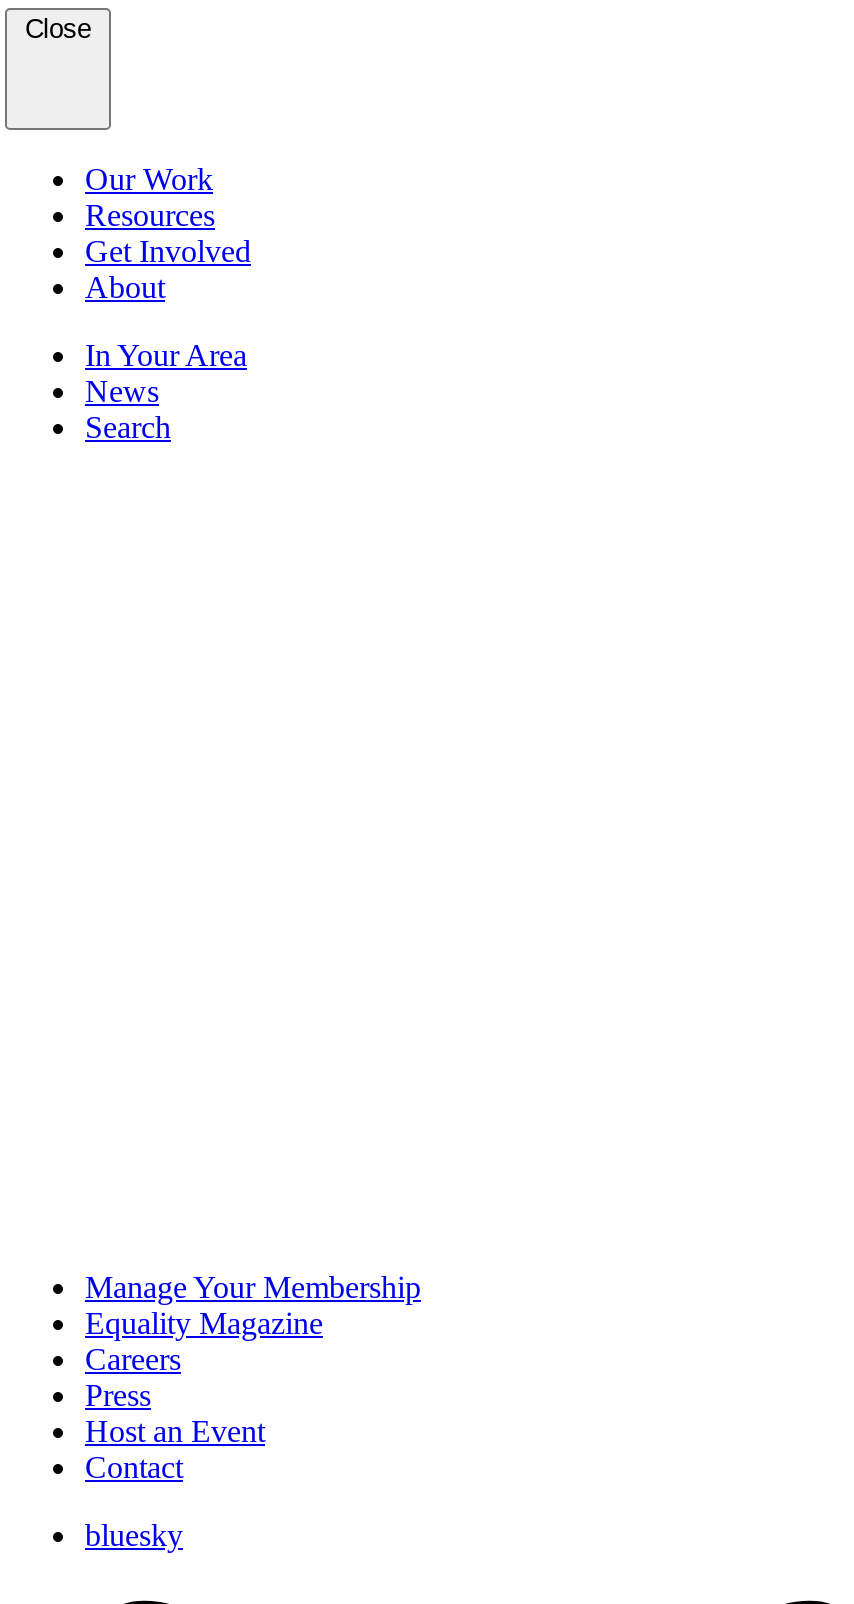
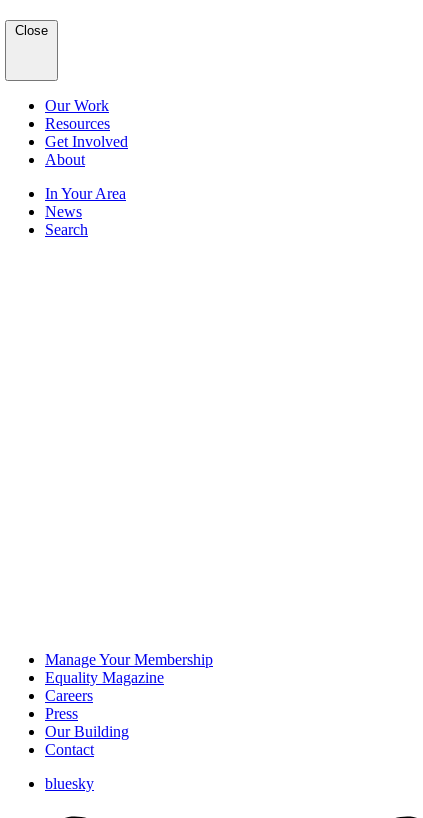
[85,1415,265,1449] Host an Event -> [45,723,129,740] Our Building

